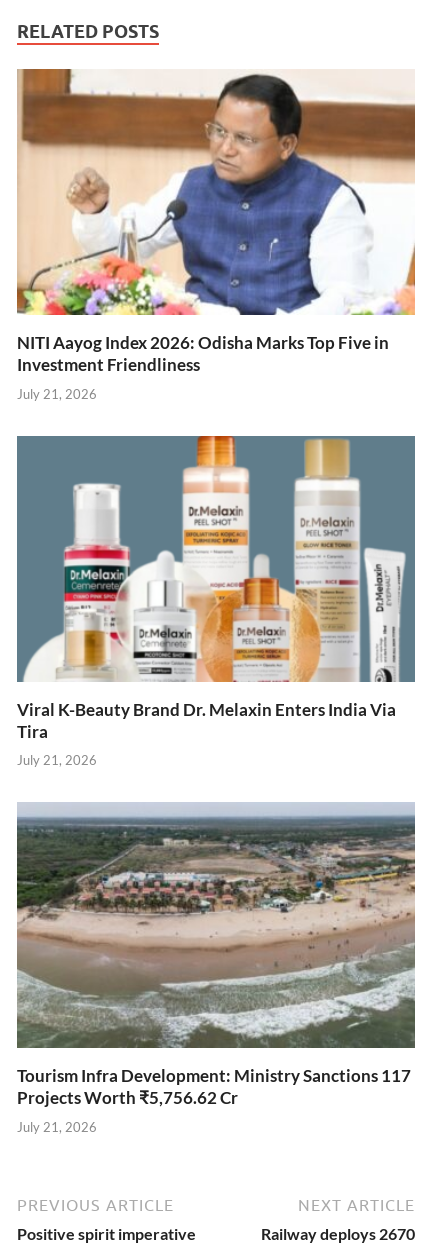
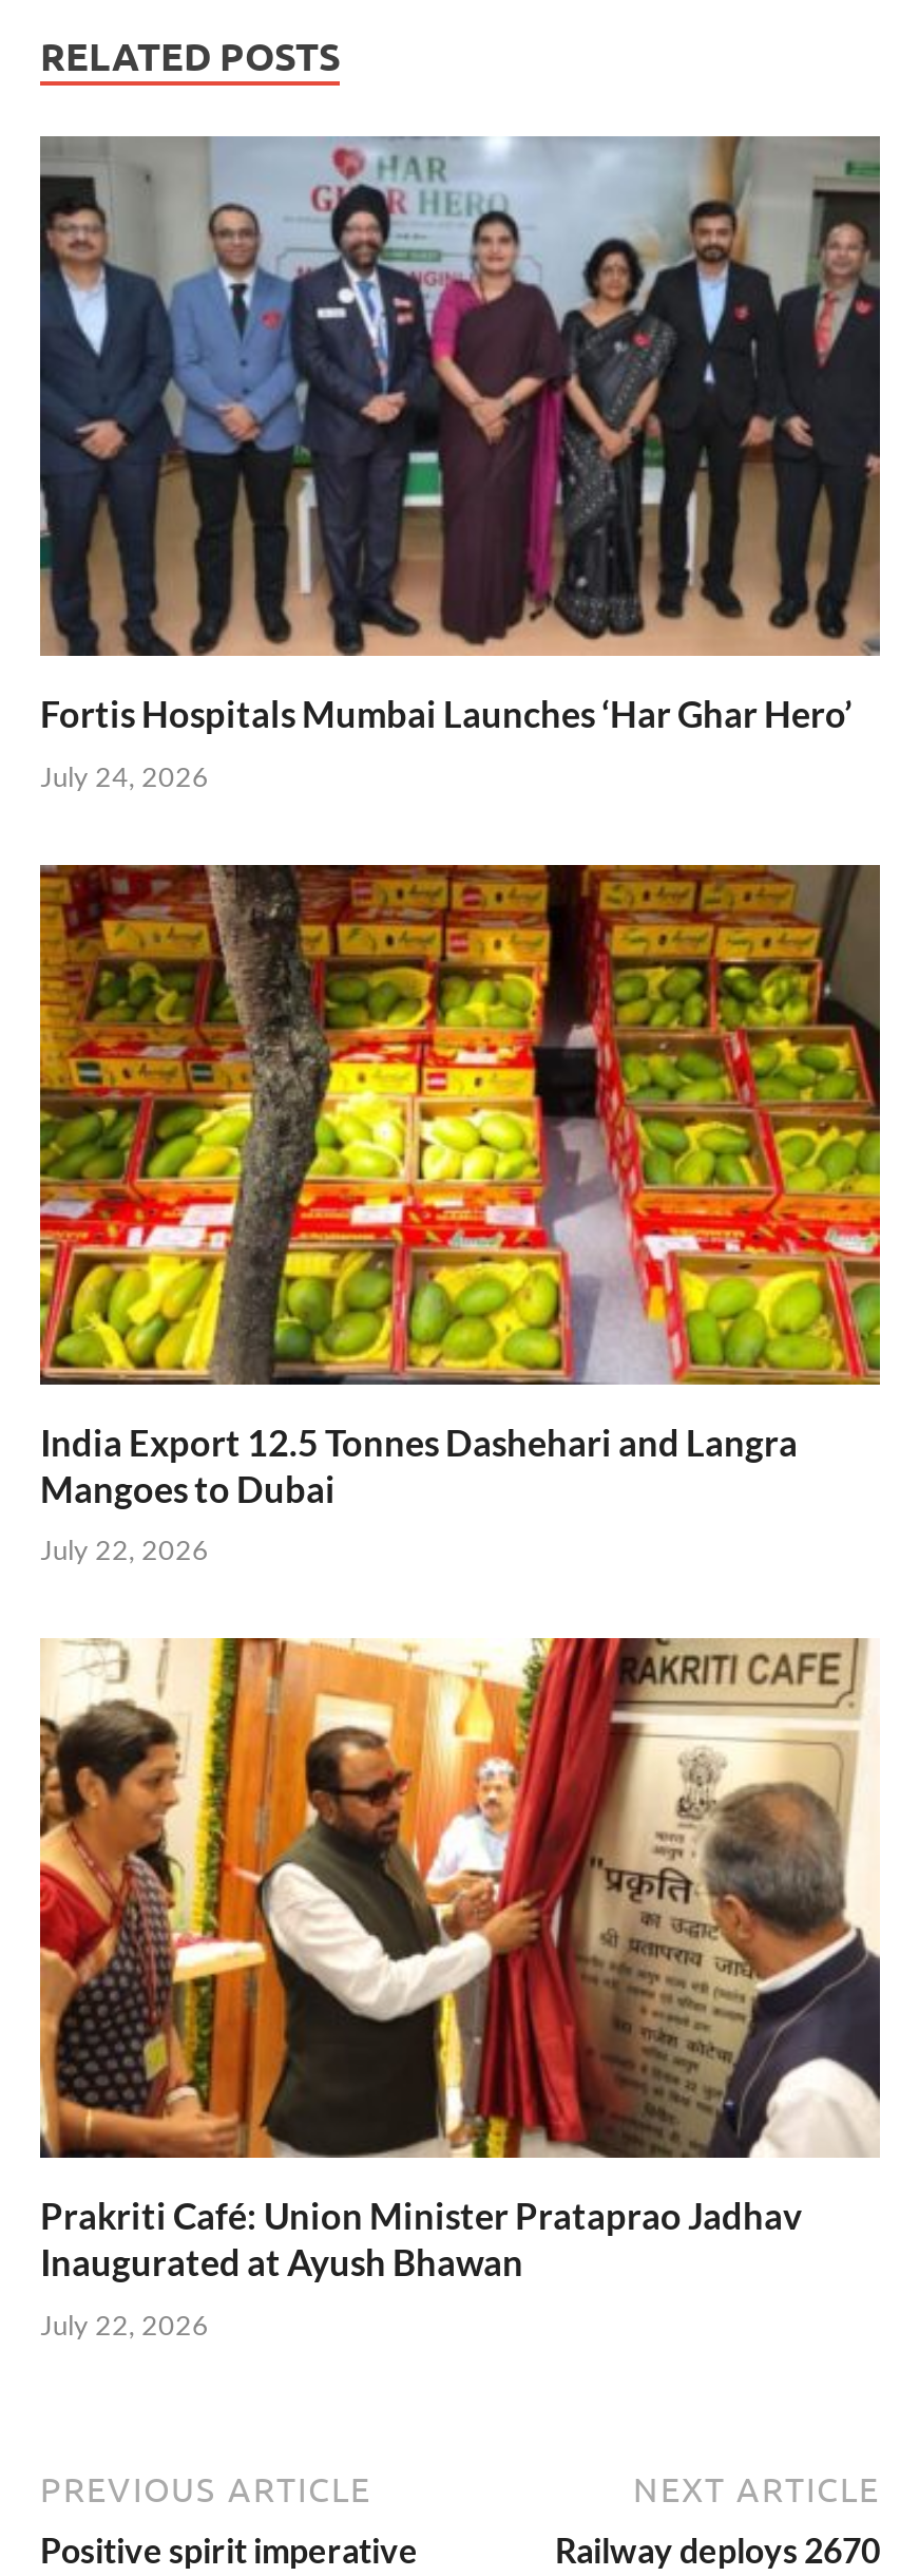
[17,68,416,375] [image] | NITI Aayog Index 2026: Odisha Marks Top Five in | Investment Friendliness -> [38,134,882,736] [image] | Fortis Hospitals Mumbai Launches ‘Har Ghar Hero’
[17,386,97,402] July 21, 2026 -> [40,759,209,792] July 24, 2026
[16,435,416,742] [image] | Viral K-Beauty Brand Dr. Melaxin Enters India Via | Tira -> [38,863,882,1511] [image] | India Export 12.5 Tonnes Dashehari and Langra | Mangoes to Dubai
[17,752,97,768] July 21, 2026 -> [40,1533,209,1567] July 22, 2026
[16,802,416,1108] [image] | Tourism Infra Development: Ministry Sanctions 117 | Projects Worth ₹5,756.62 Cr -> [38,1636,880,2285] [image] | Prakriti Café: Union Minister Prataprao Jadhav | Inaugurated at Ayush Bhawan
[17,1119,97,1135] July 21, 2026 -> [40,2307,209,2341] July 22, 2026

